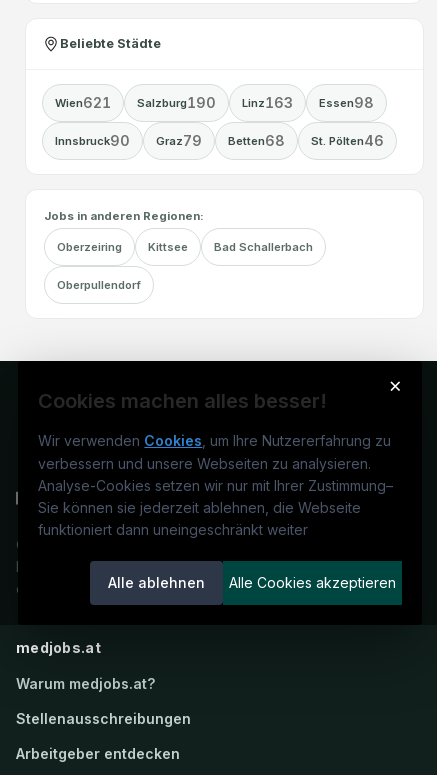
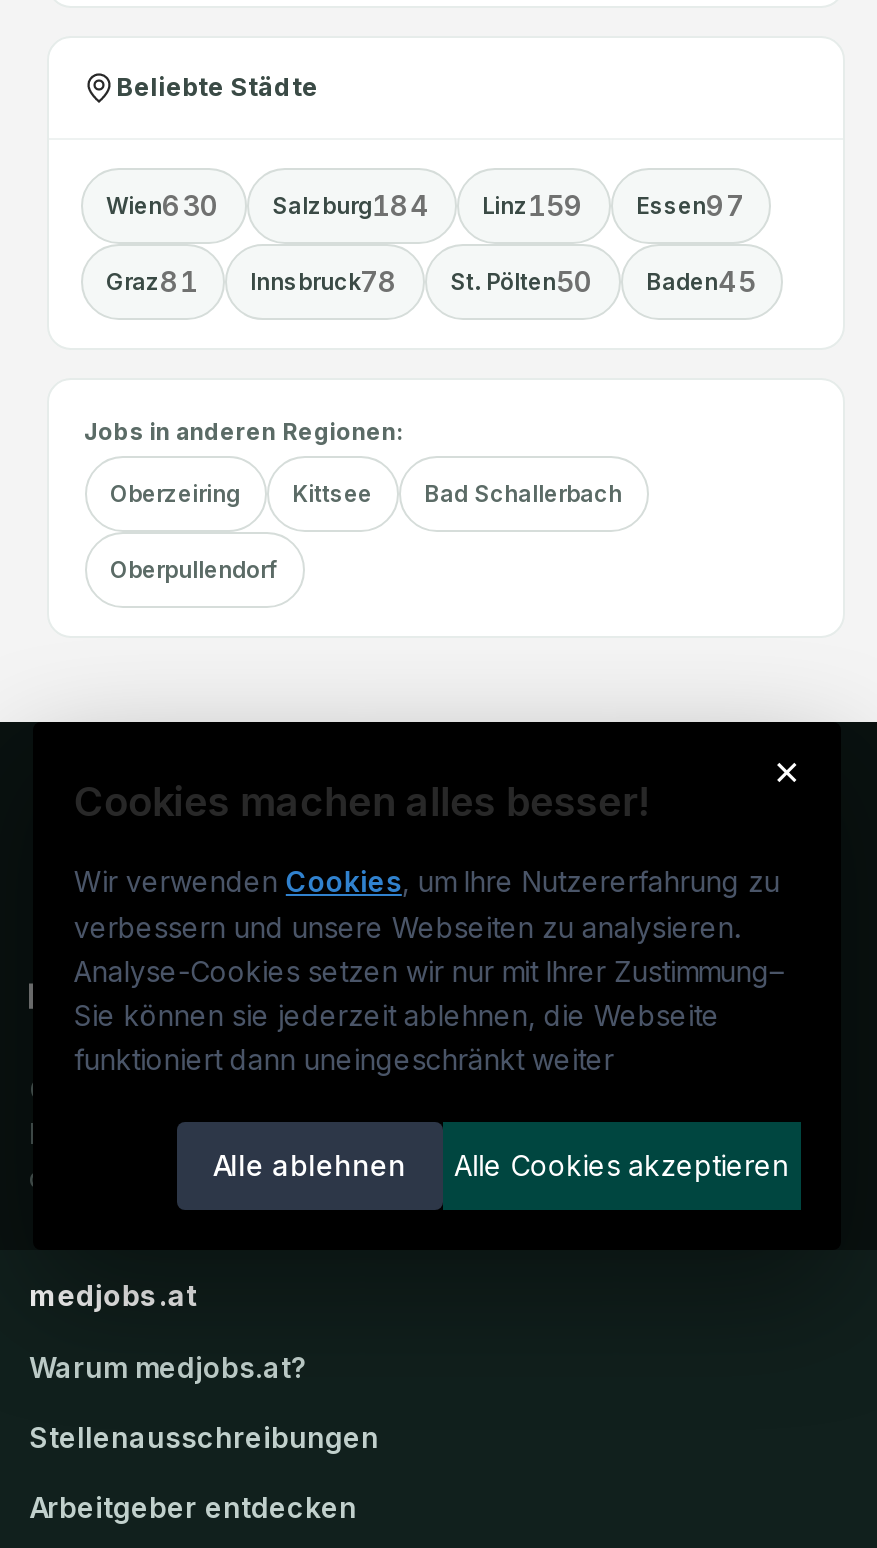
[54,94,373,111] Wien621 | Salzburg190 | Linz163 | Essen98 -> [106,189,744,223] Wien630 | Salzburg184 | Linz159 | Essen97
[54,132,383,149] Innsbruck90 | Graz79 | Betten68 | St. Pölten46 -> [106,265,756,299] Graz81 | Innsbruck78 | St. Pölten50 | Baden45

